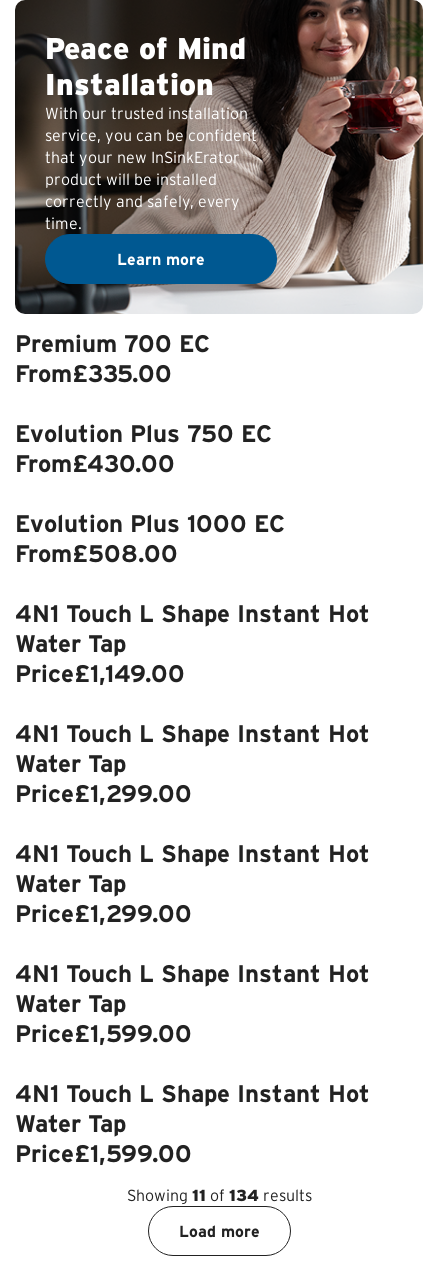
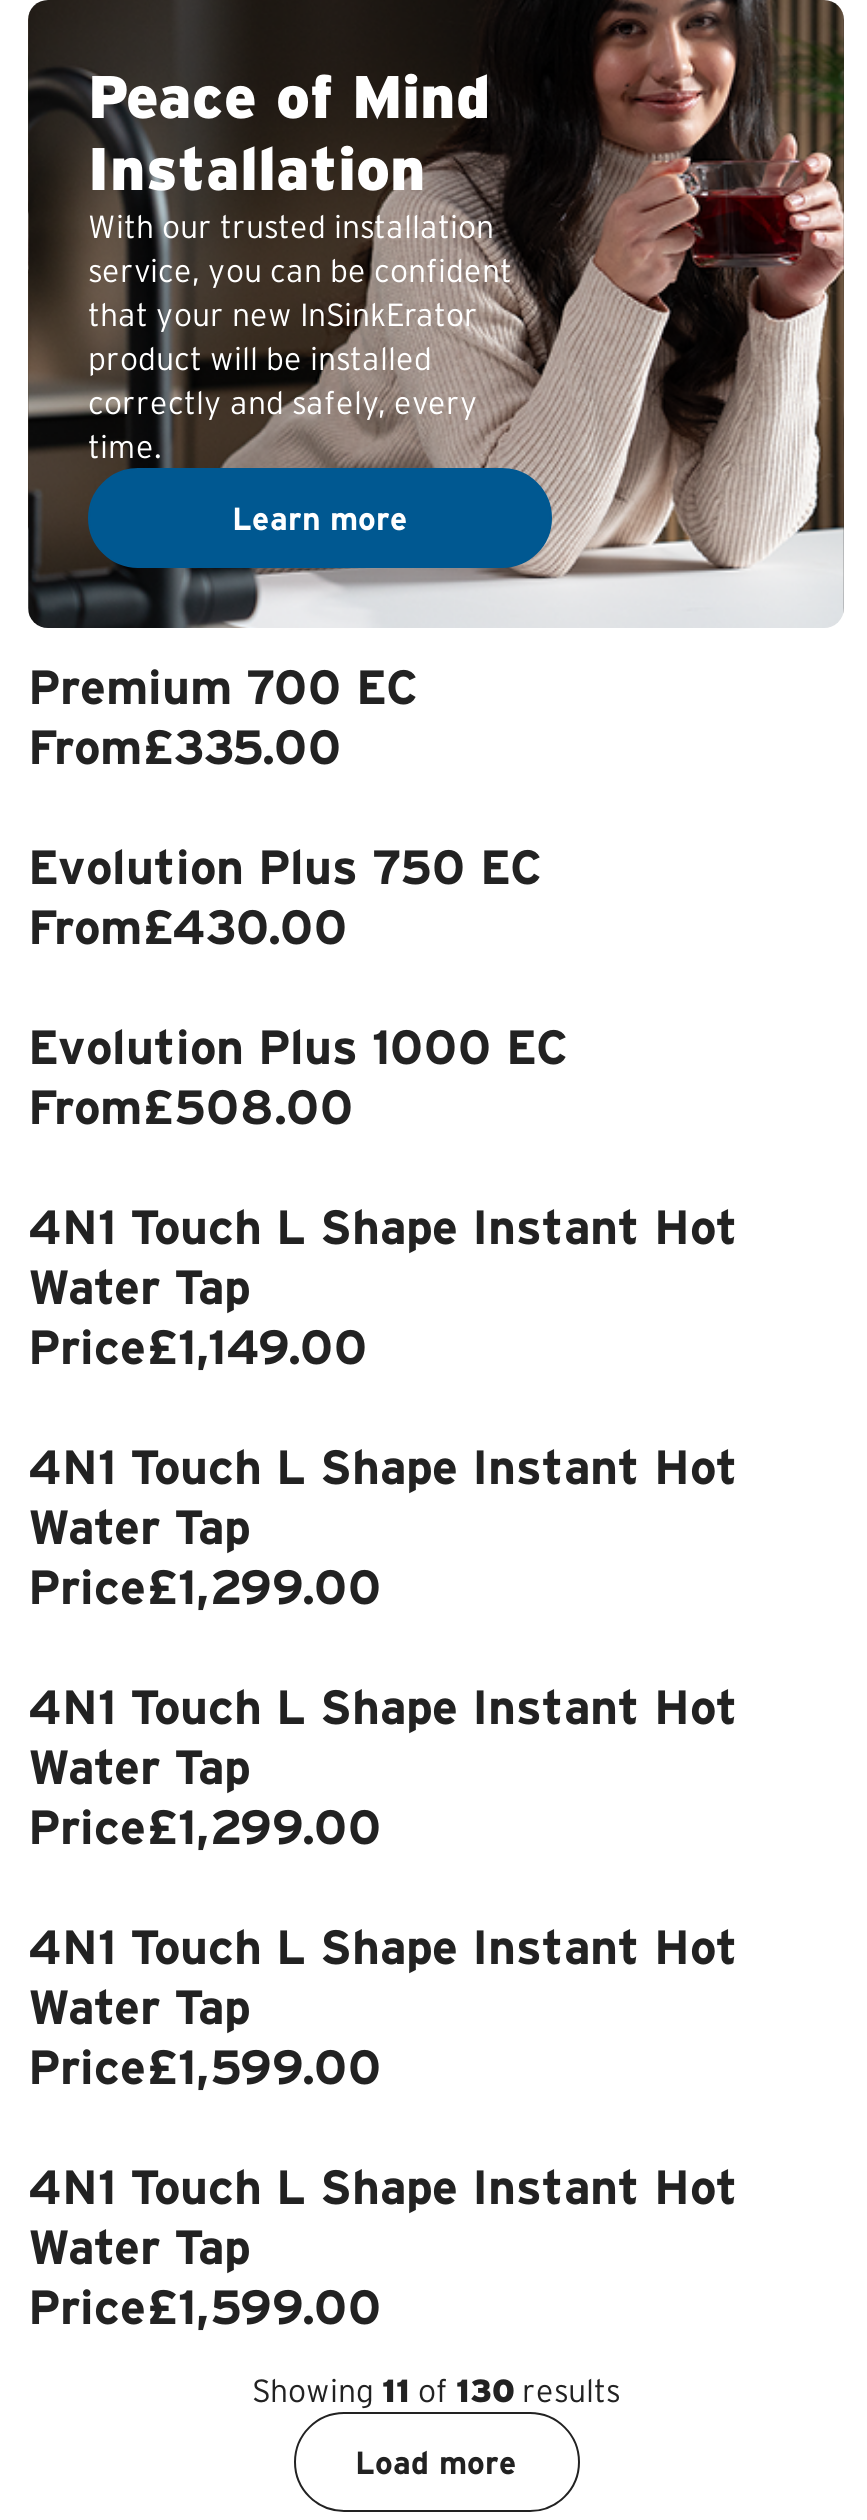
[126,1186,311,1204] Showing 11 of 134 results -> [252,2372,620,2408] Showing 11 of 130 results

